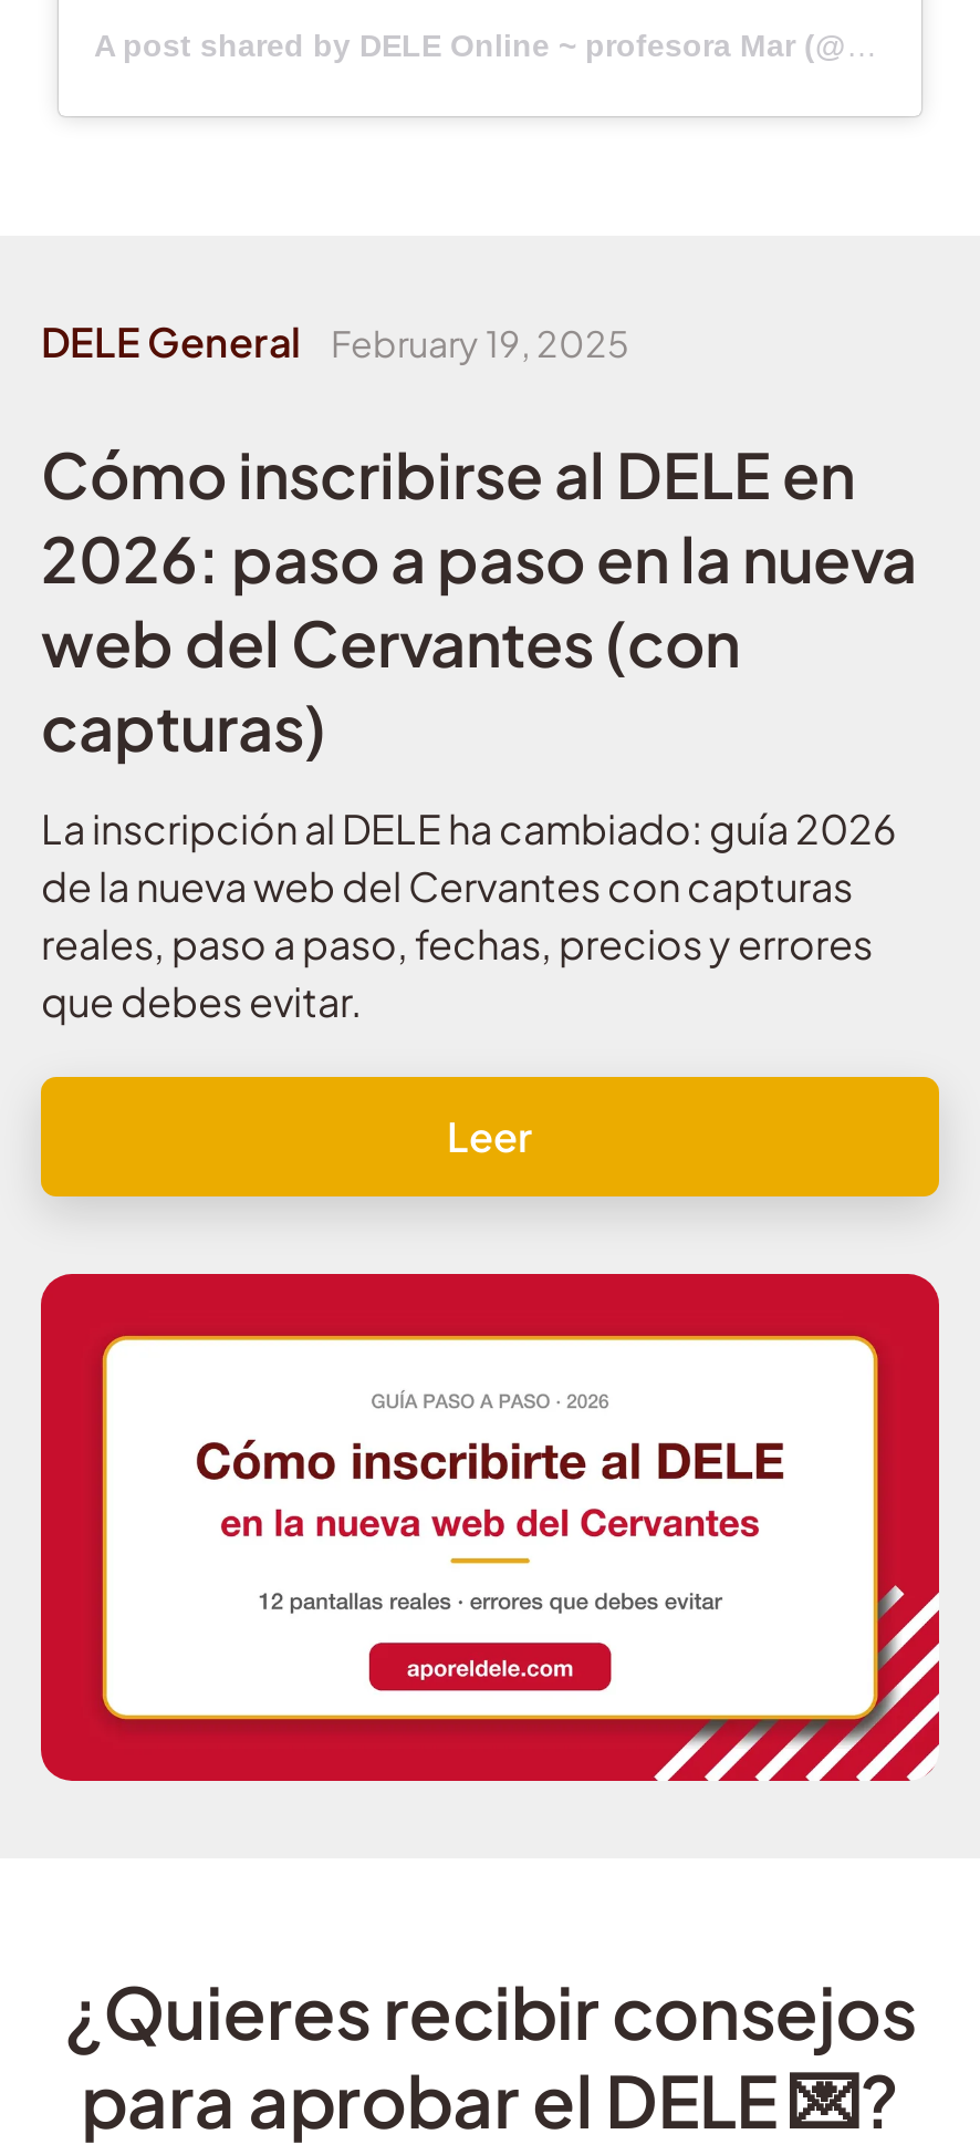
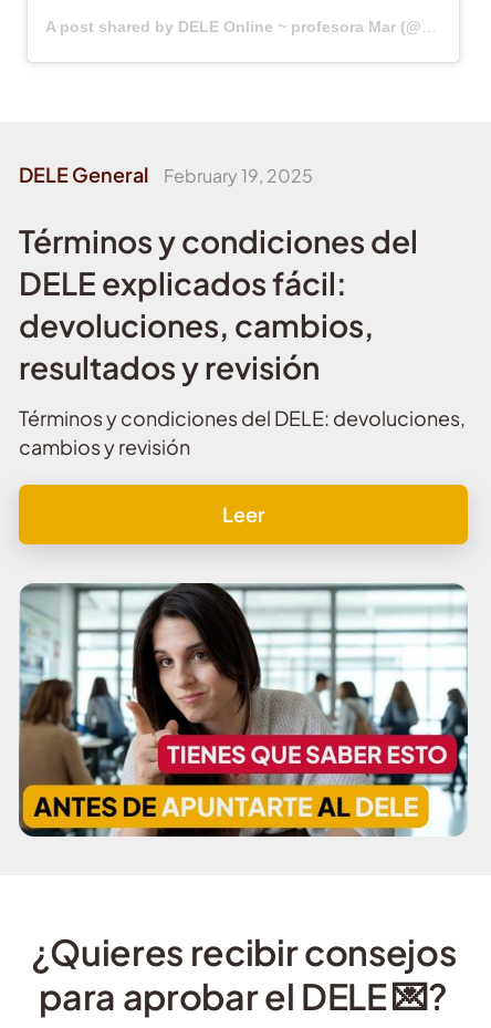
[41,436,917,766] Cómo inscribirse al DELE en | 2026: paso a paso en la nueva | web del Cervantes (con | capturas) -> [19,222,418,387] Términos y condiciones del | DELE explicados fácil: | devoluciones, cambios, | resultados y revisión
[41,803,897,1027] La inscripción al DELE ha cambiado: guía 2026 | de la nueva web del Cervantes con capturas | reales, paso a paso, fechas, precios y errores | que debes evitar. -> [19,405,466,460] Términos y condiciones del DELE: devoluciones, | cambios y revisión
[39,1272,941,1783] [image] -> [19,582,469,838] [image]

